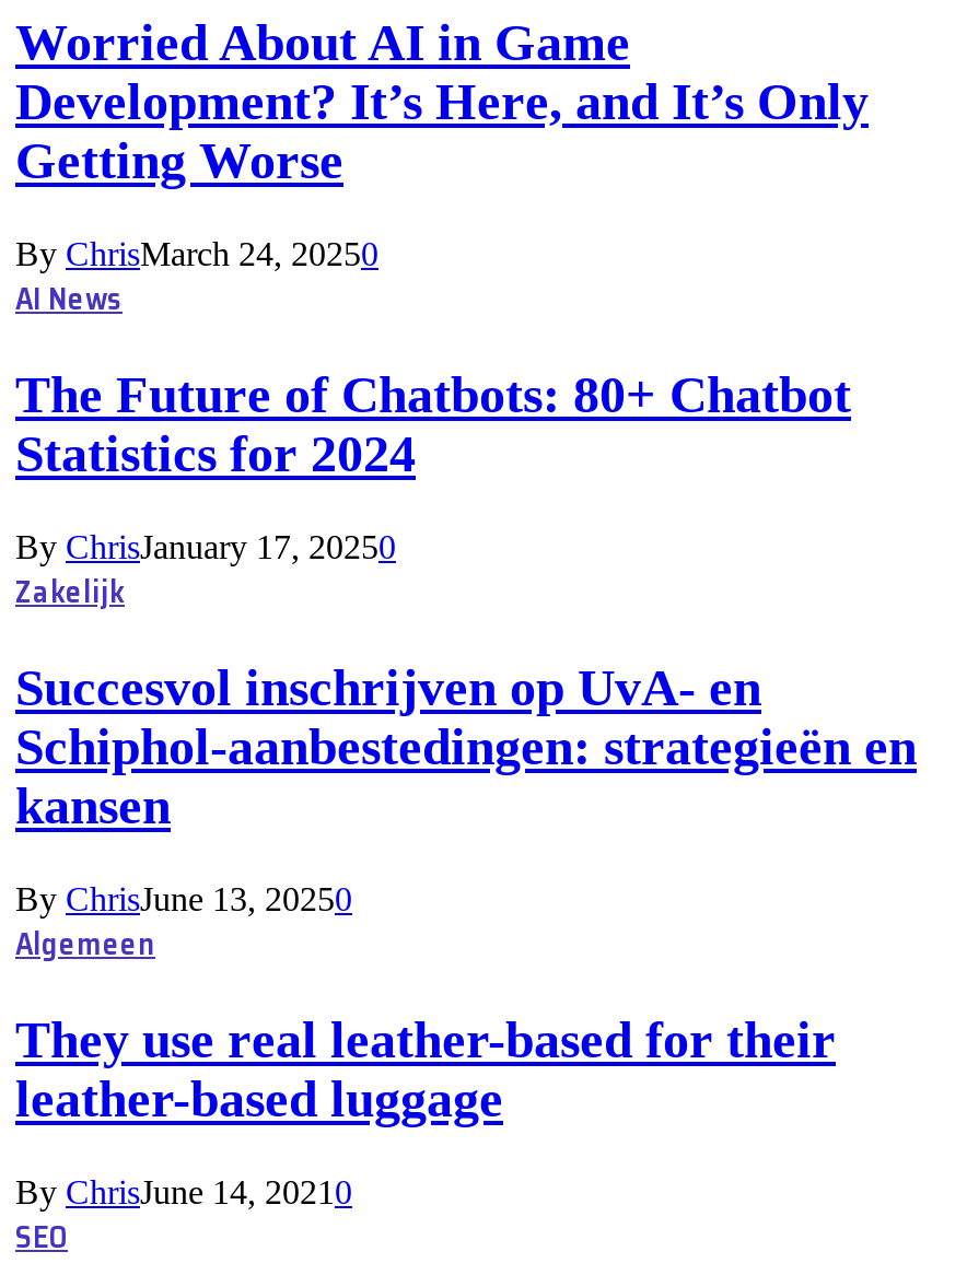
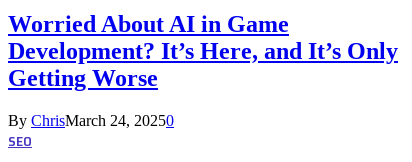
[15,274,917,1209] AI News | The Future of Chatbots: 80+ Chatbot | Statistics for 2024 | By ChrisJanuary 17, 20250 | Zakelijk | Succesvol inschrijven op UvA- en | Schiphol-aanbestedingen: strategieën en | kansen | By ChrisJune 13, 20250 | Algemeen | They use real leather-based for their | leather-based luggage | By ChrisJune 14, 2021 0 -> none

